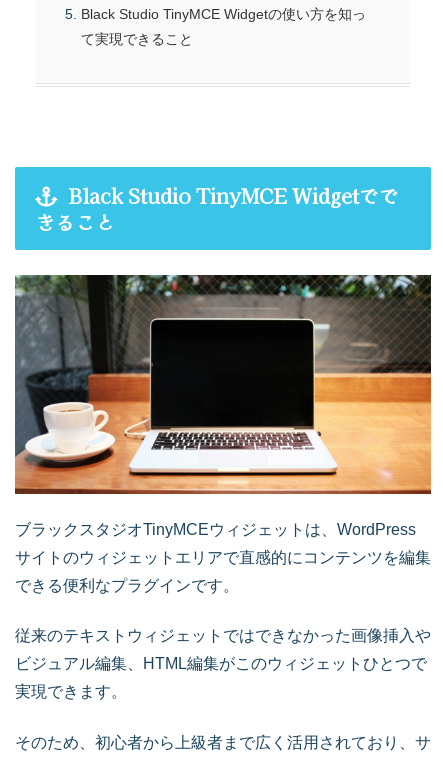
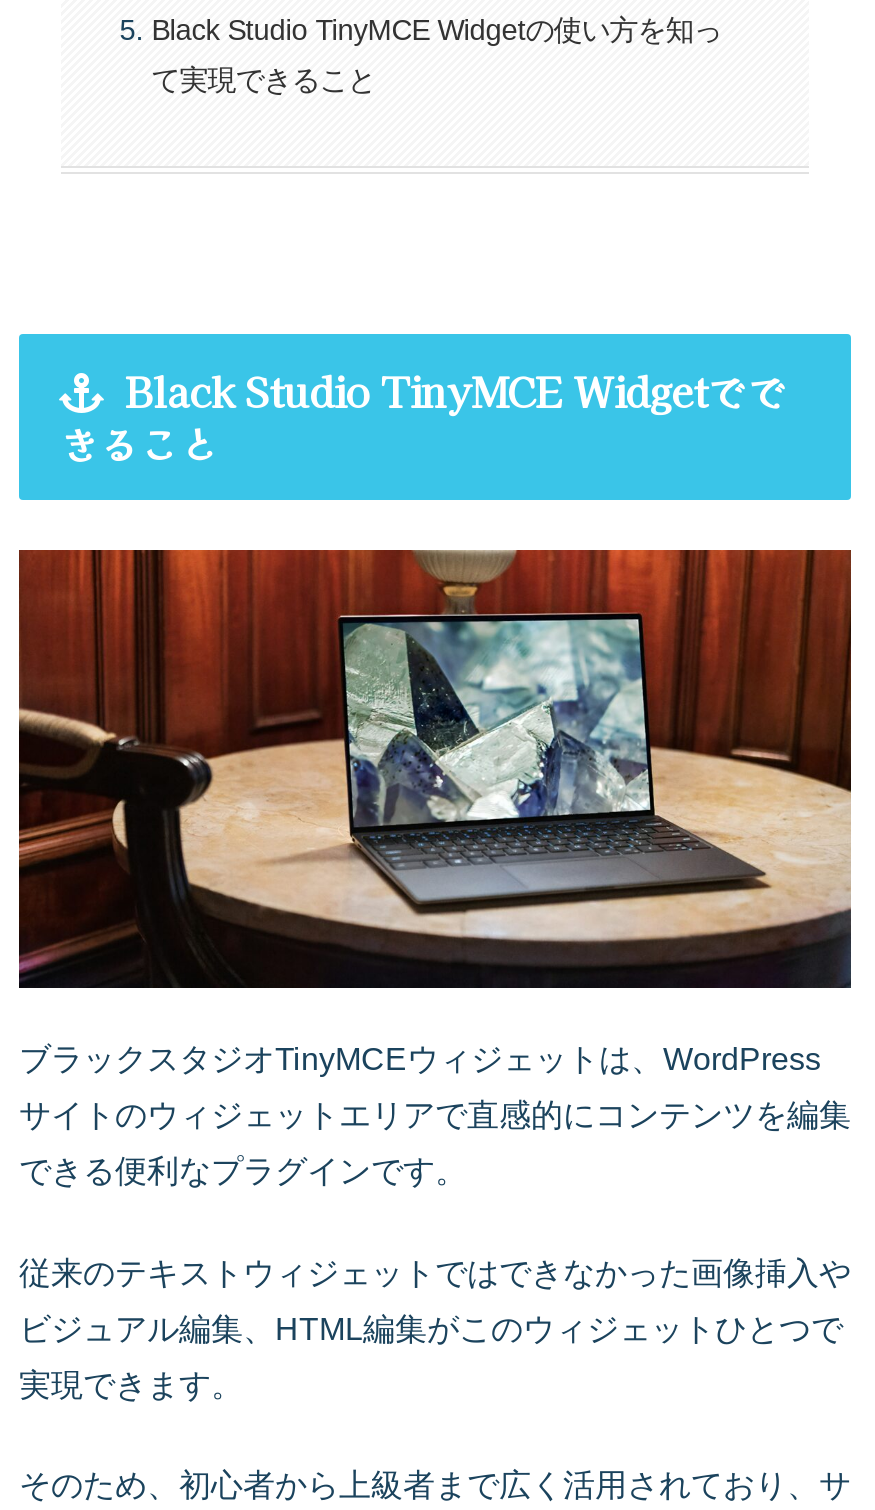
[14,274,432,495] [image] -> [17,548,853,990] [image]

